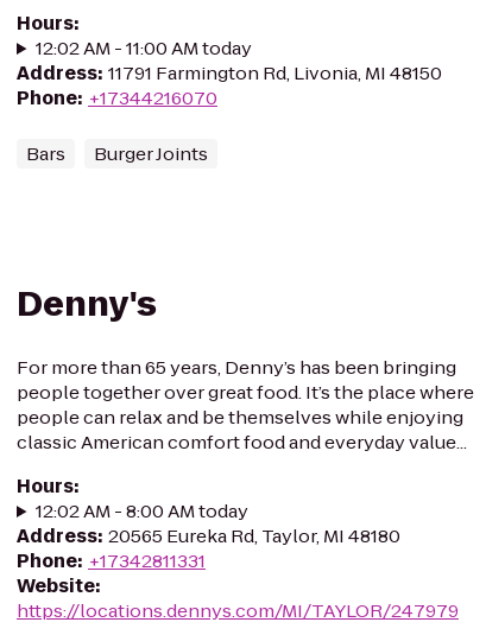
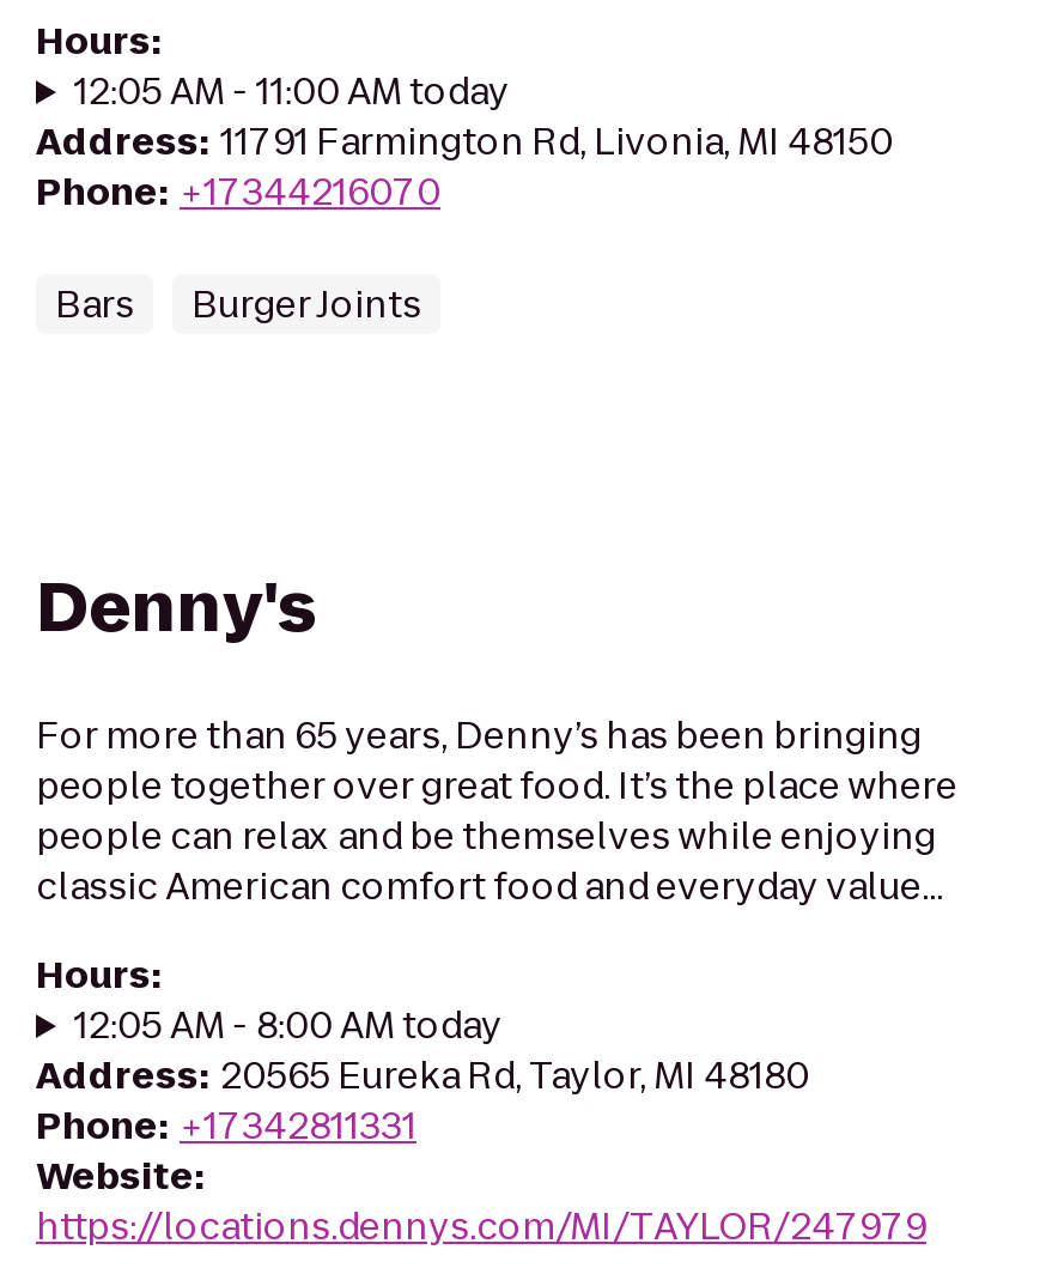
[36,36,252,61] 12:02 AM - 11:00 AM today -> [74,66,510,116] 12:05 AM - 11:00 AM today
[36,499,248,523] 12:02 AM - 8:00 AM today -> [74,1000,502,1050] 12:05 AM - 8:00 AM today

